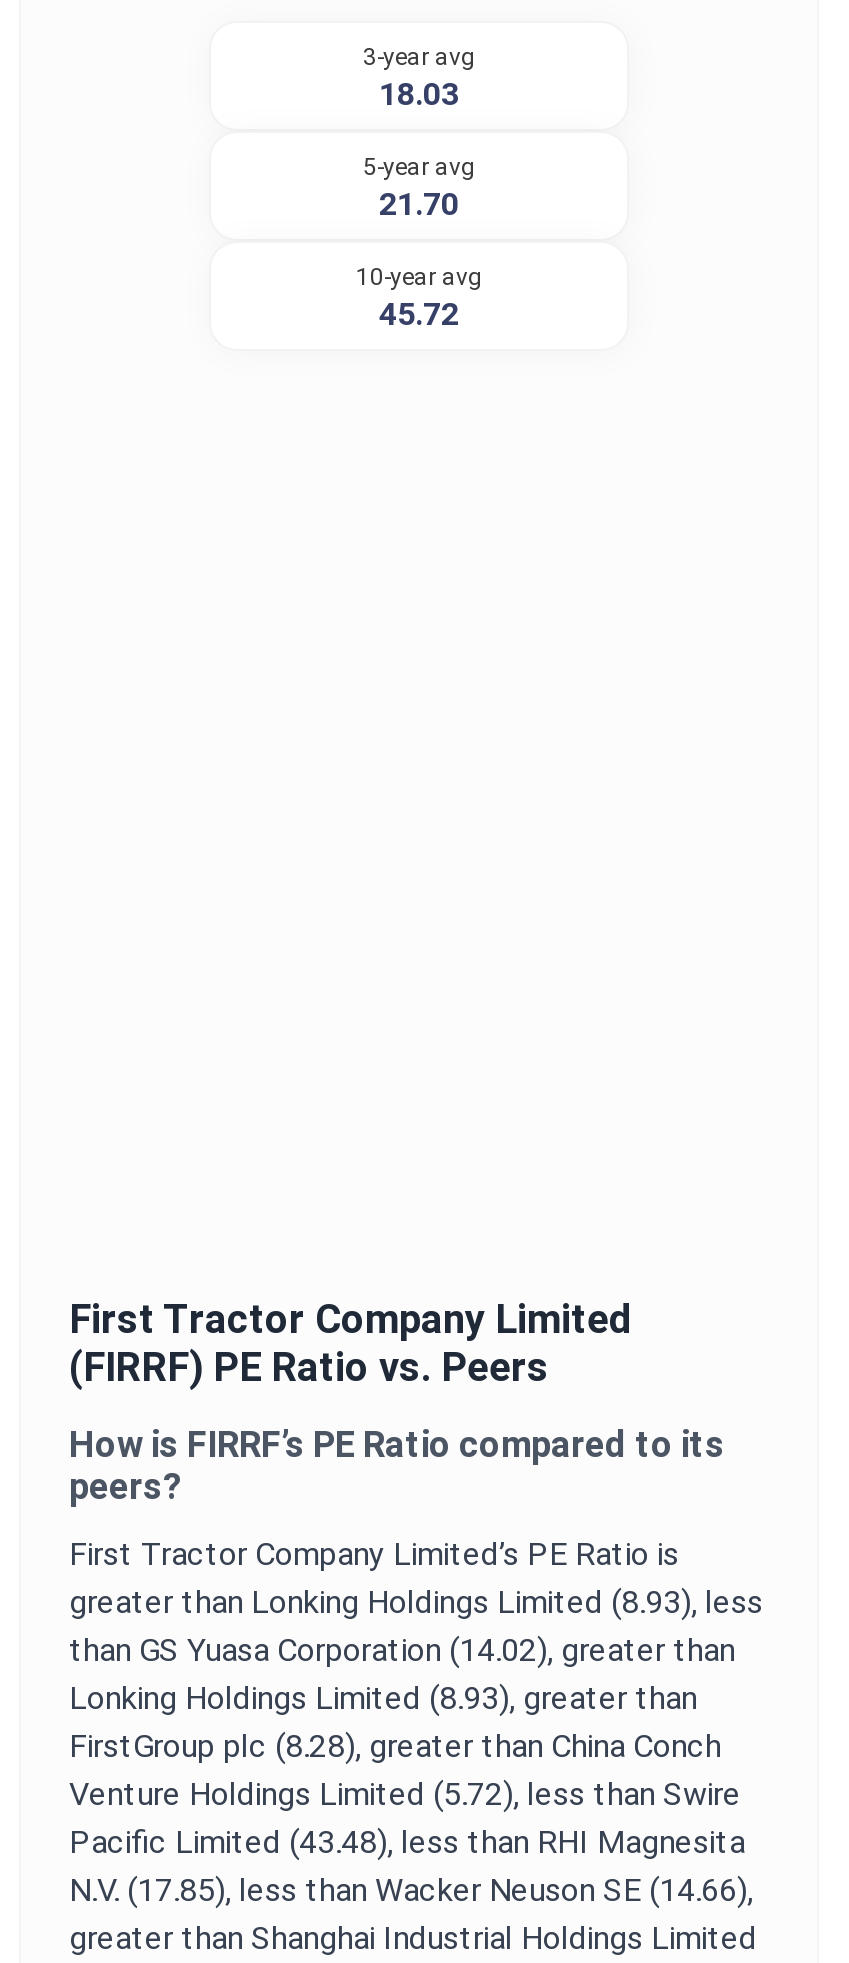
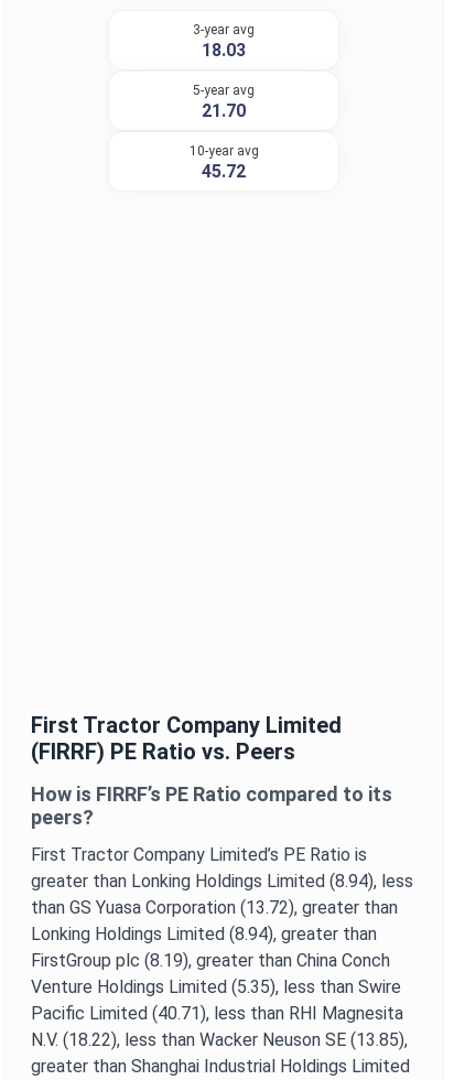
[69,1583,763,1621] greater than Lonking Holdings Limited (8.93), less -> [31,871,413,892] greater than Lonking Holdings Limited (8.94), less
[69,1631,735,1669] than GS Yuasa Corporation (14.02), greater than -> [31,897,398,918] than GS Yuasa Corporation (13.72), greater than
[69,1679,697,1717] Lonking Holdings Limited (8.93), greater than -> [31,924,377,944] Lonking Holdings Limited (8.94), greater than
[69,1727,721,1765] FirstGroup plc (8.28), greater than China Conch -> [31,950,390,971] FirstGroup plc (8.19), greater than China Conch
[69,1775,741,1813] Venture Holdings Limited (5.72), less than Swire -> [31,976,401,997] Venture Holdings Limited (5.35), less than Swire
[69,1823,745,1861] Pacific Limited (43.48), less than RHI Magnesita -> [31,1003,403,1024] Pacific Limited (40.71), less than RHI Magnesita
[69,1871,753,1909] N.V. (17.85), less than Wacker Neuson SE (14.66), -> [31,1029,408,1050] N.V. (18.22), less than Wacker Neuson SE (13.85),

